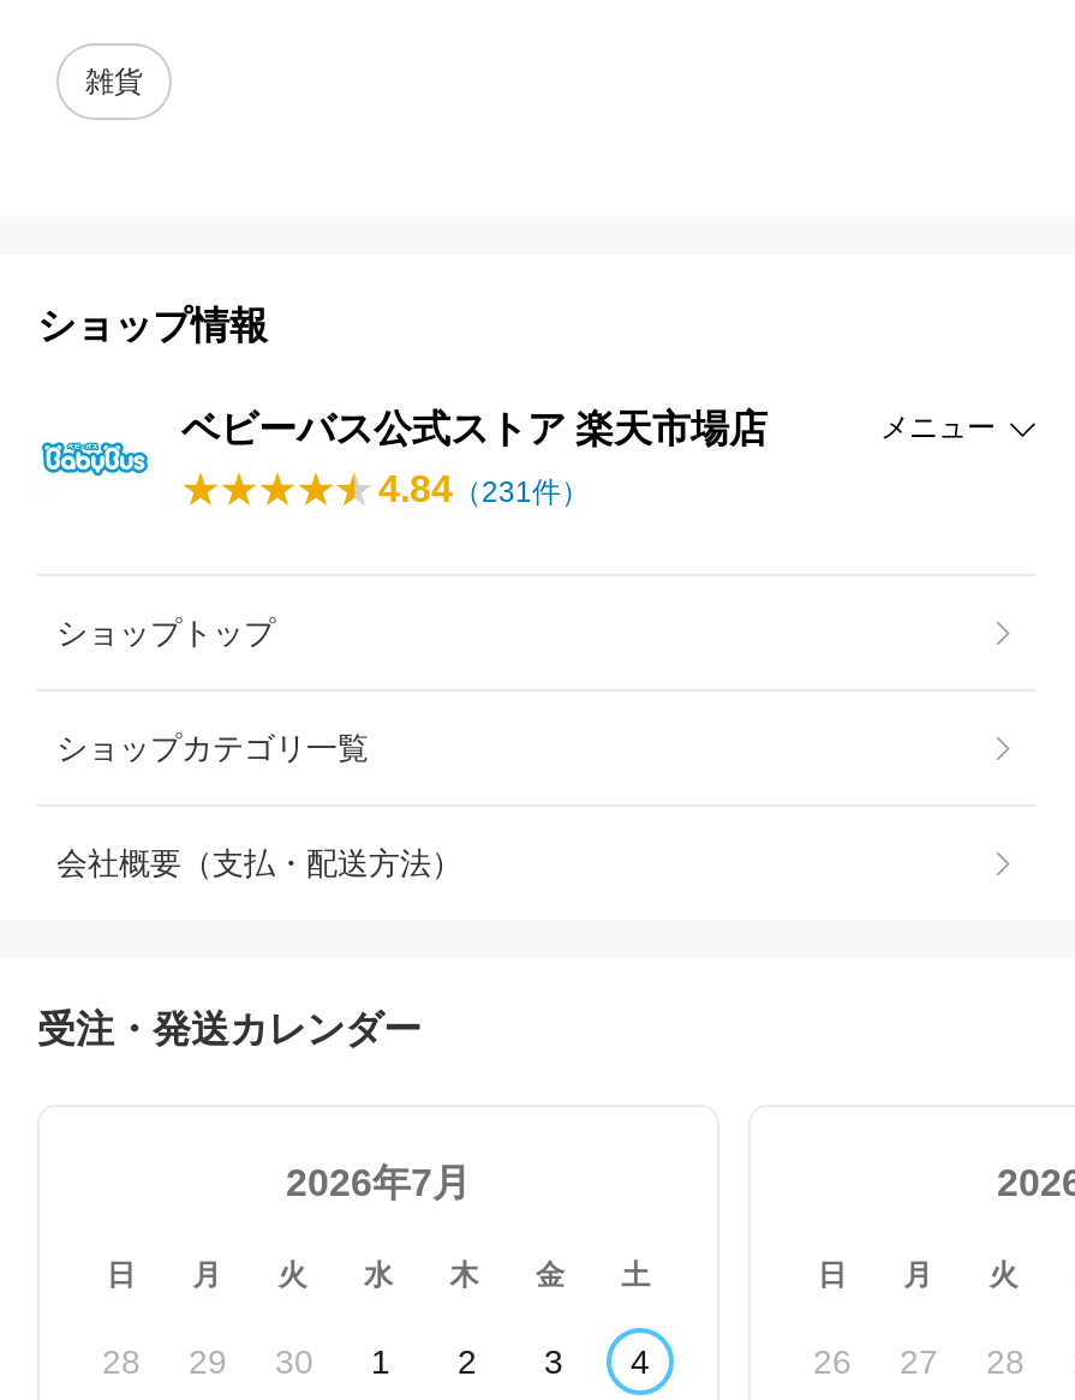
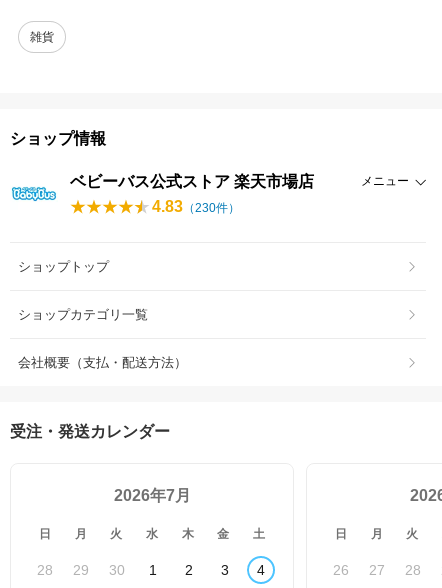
[378,468,590,509] 4.84（231件） -> [152,198,240,215] 4.83（230件）

